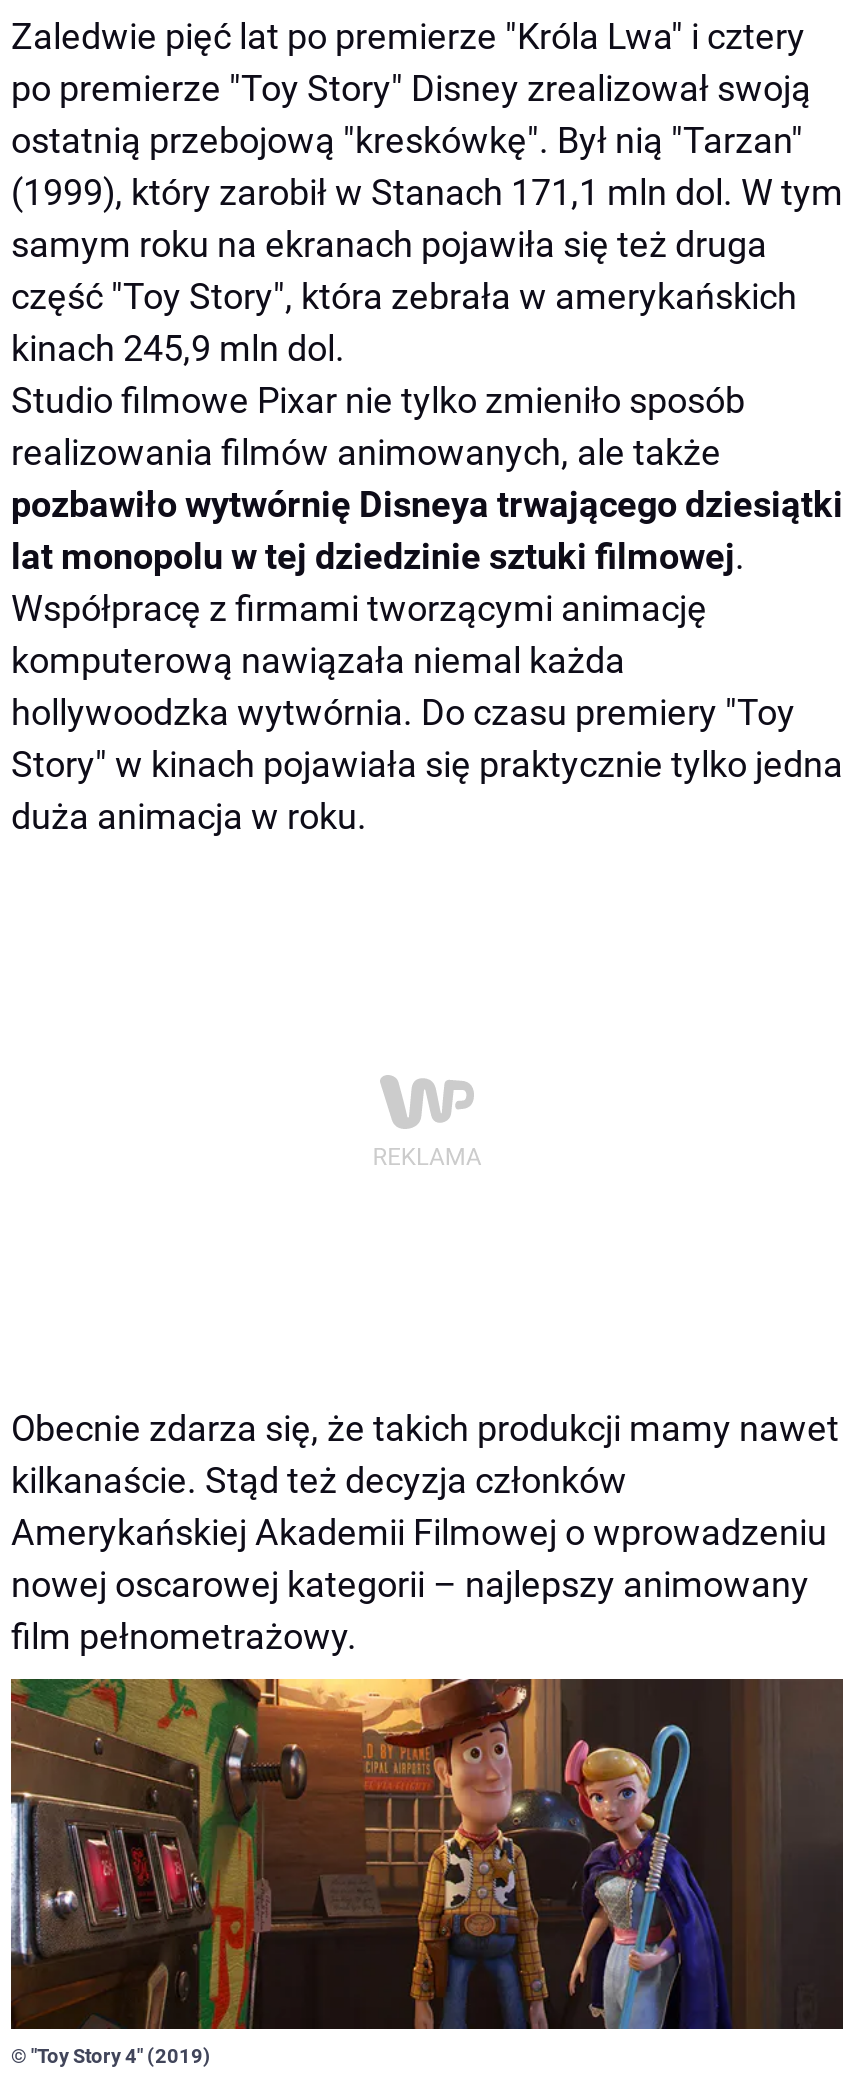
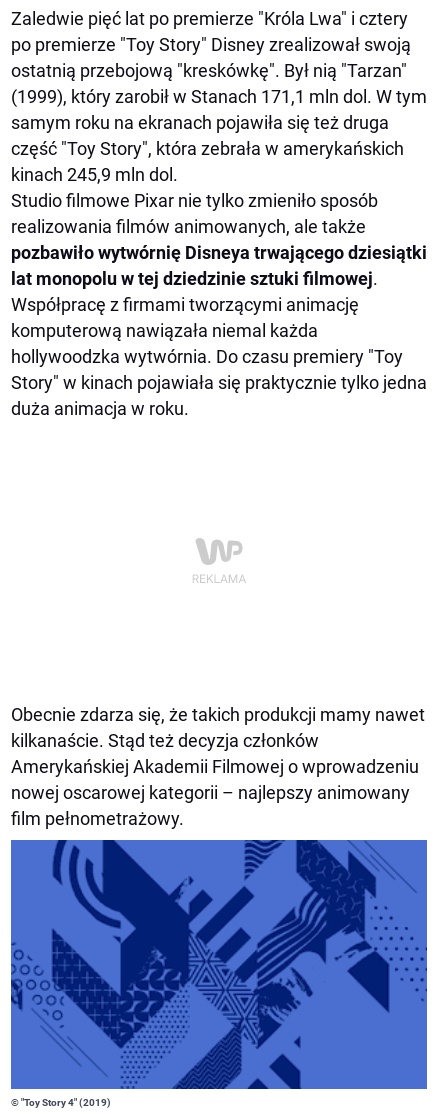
[9,1676,845,2032] [image] -> [10,839,428,1090] [image]

